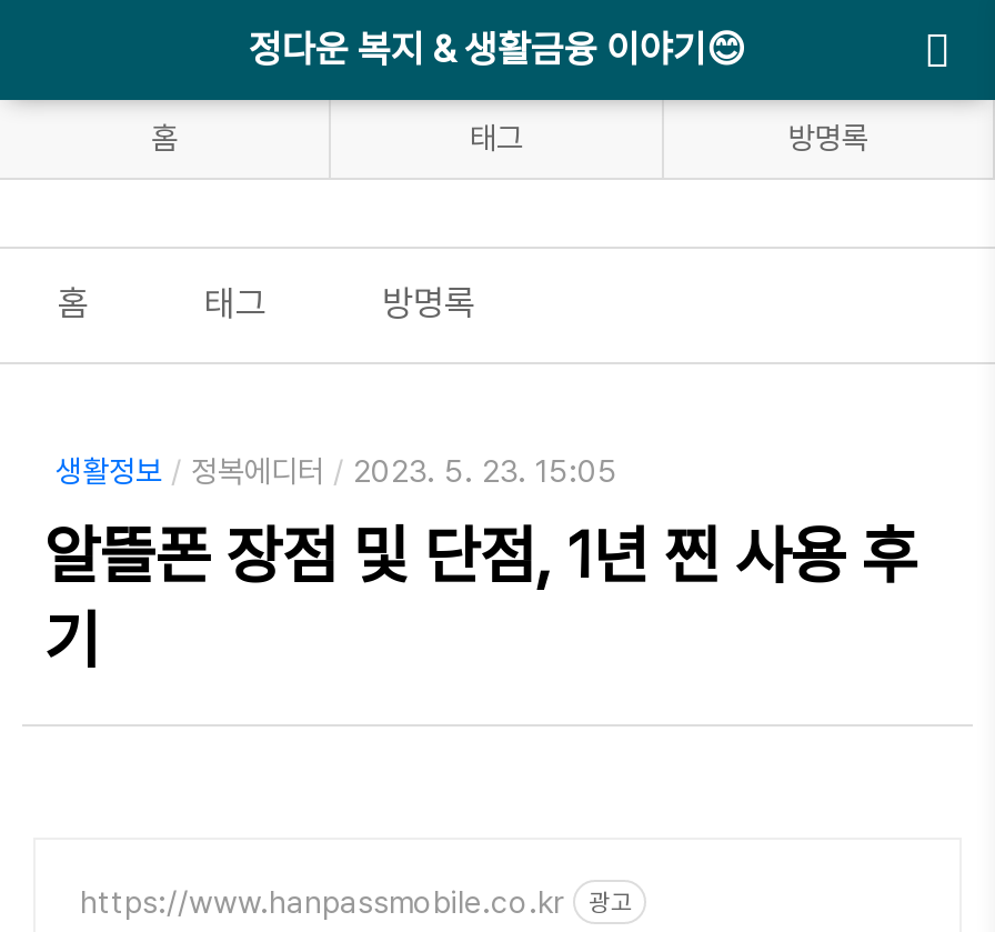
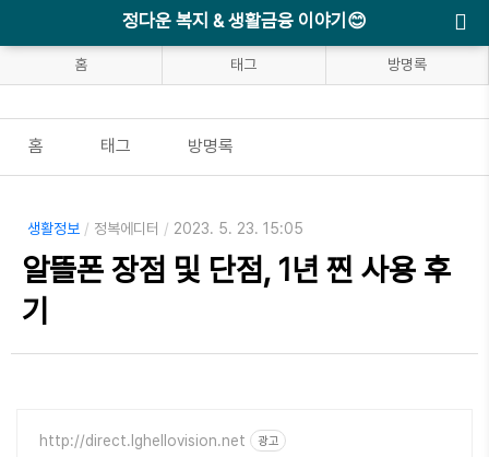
[80,883,564,919] https://www.hanpassmobile.co.kr -> [39,431,246,449] http://direct.lghellovision.net

